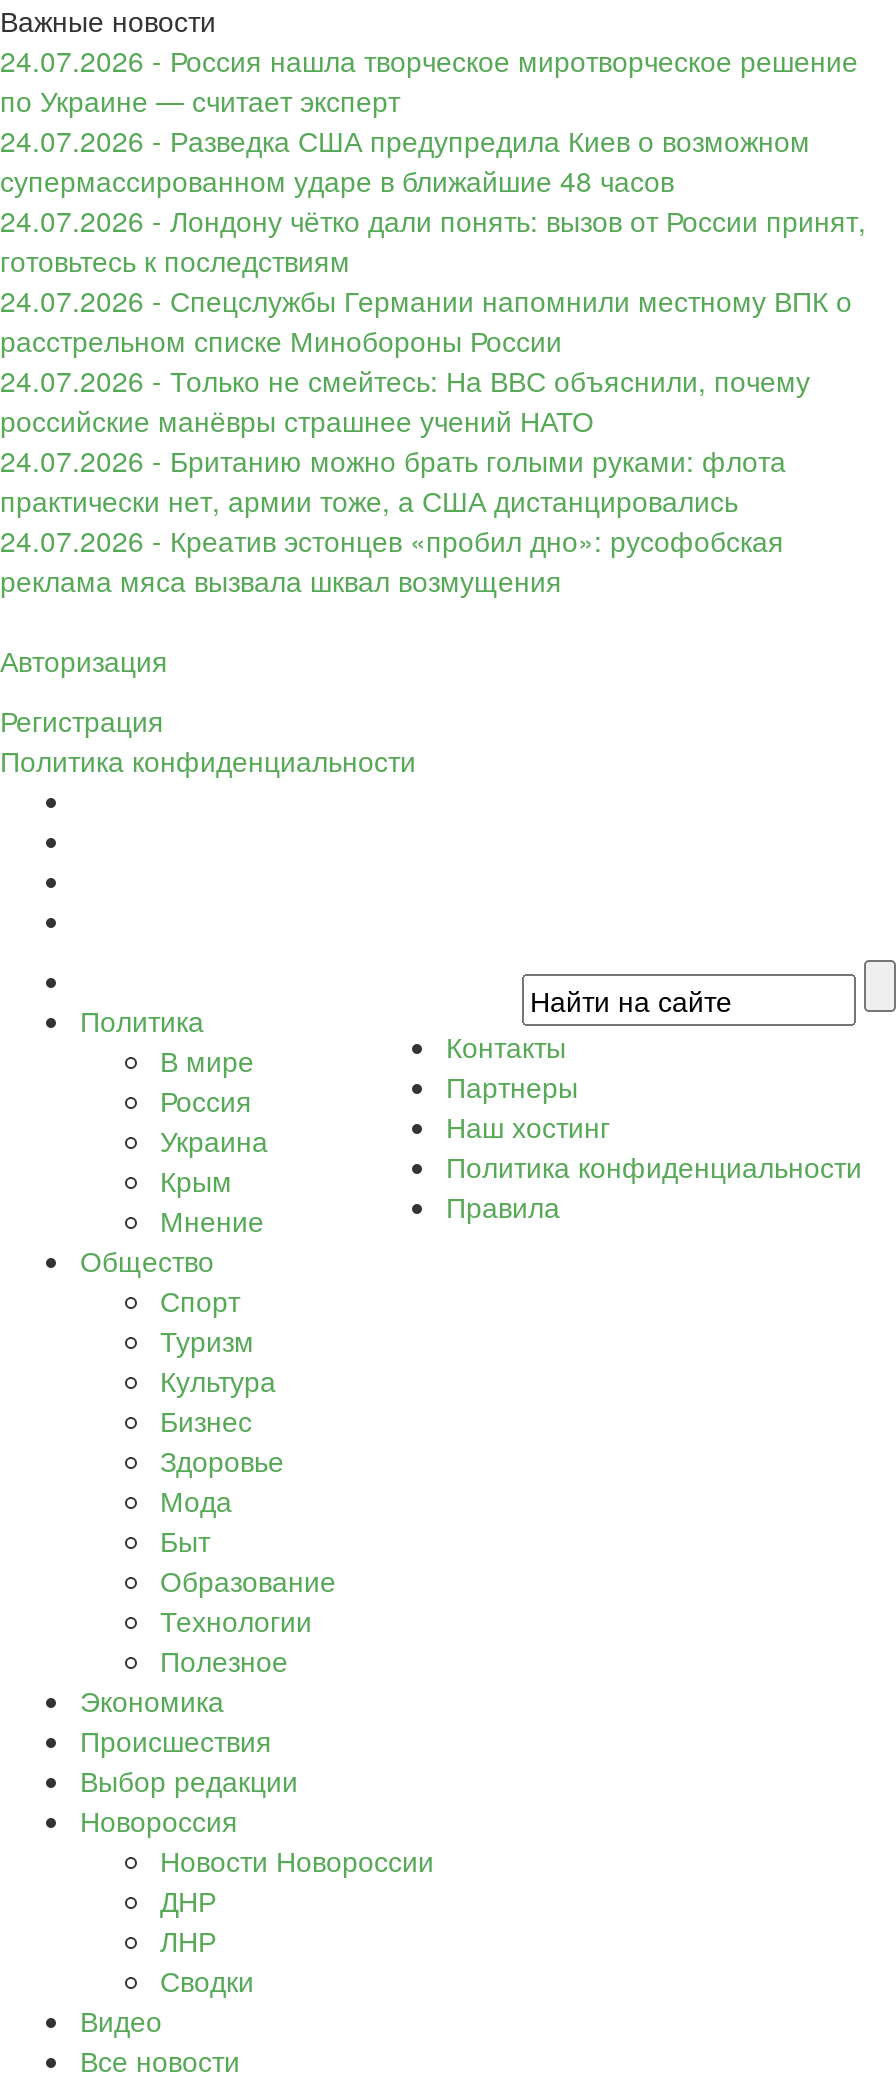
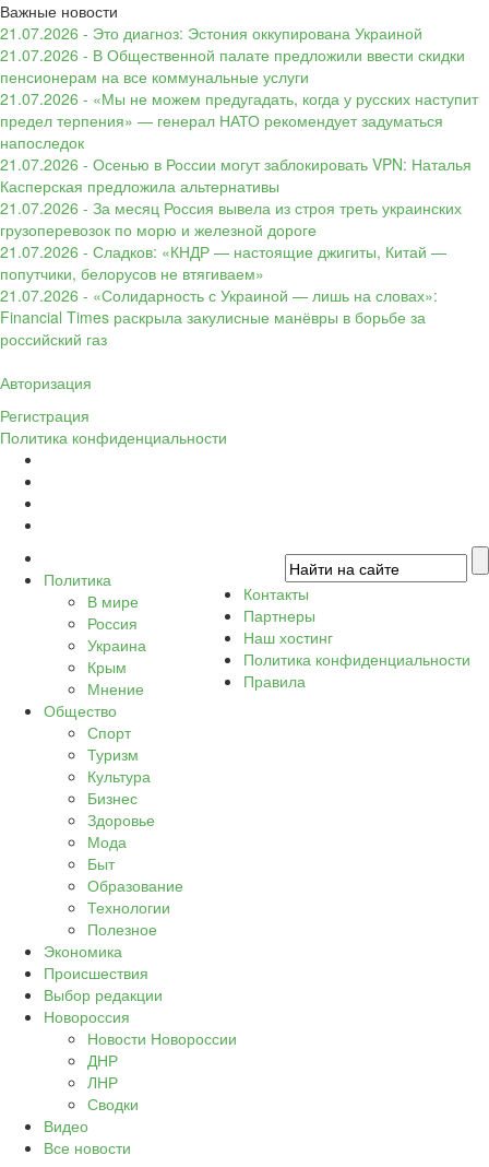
[0,40,866,600] 24.07.2026 - Россия нашла творческое миротворческое решение | по Украине — считает эксперт | 24.07.2026 - Разведка США предупредила Киев о возможном | супермассированном ударе в ближайшие 48 часов | 24.07.2026 - Лондону чётко дали понять: вызов от России принят, | готовьтесь к последствиям | 24.07.2026 - Спецслужбы Германии напомнили местному ВПК о | расстрельном списке Минобороны России | 24.07.2026 - Только не смейтесь: На ВВС объяснили, почему | российские манёвры страшнее учений НАТО | 24.07.2026 - Британию можно брать голыми руками: флота | практически нет, армии тоже, а США дистанцировались | 24.07.2026 - Креатив эстонцев «пробил дно»: русофобская | реклама мяса вызвала шквал возмущения -> [0,22,478,350] 21.07.2026 - Это диагноз: Эстония оккупирована Украиной | 21.07.2026 - В Общественной палате предложили ввести скидки | пенсионерам на все коммунальные услуги | 21.07.2026 - «Мы не можем предугадать, когда у русских наступит | предел терпения» — генерал НАТО рекомендует задуматься | напоследок | 21.07.2026 - Осенью в России могут заблокировать VPN: Наталья | Касперская предложила альтернативы | 21.07.2026 - За месяц Россия вывела из строя треть украинских | грузоперевозок по морю и железной дороге | 21.07.2026 - Сладков: «КНДР — настоящие джигиты, Китай — | попутчики, белорусов не втягиваем» | 21.07.2026 - «Солидарность с Украиной — лишь на словах»: | Financial Times раскрыла закулисные манёвры в борьбе за | российский газ

